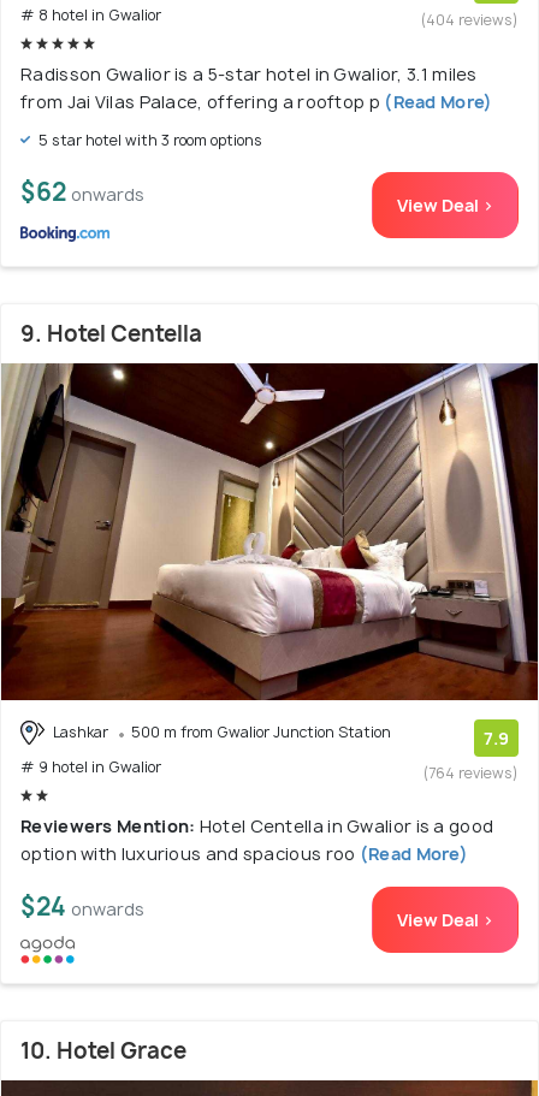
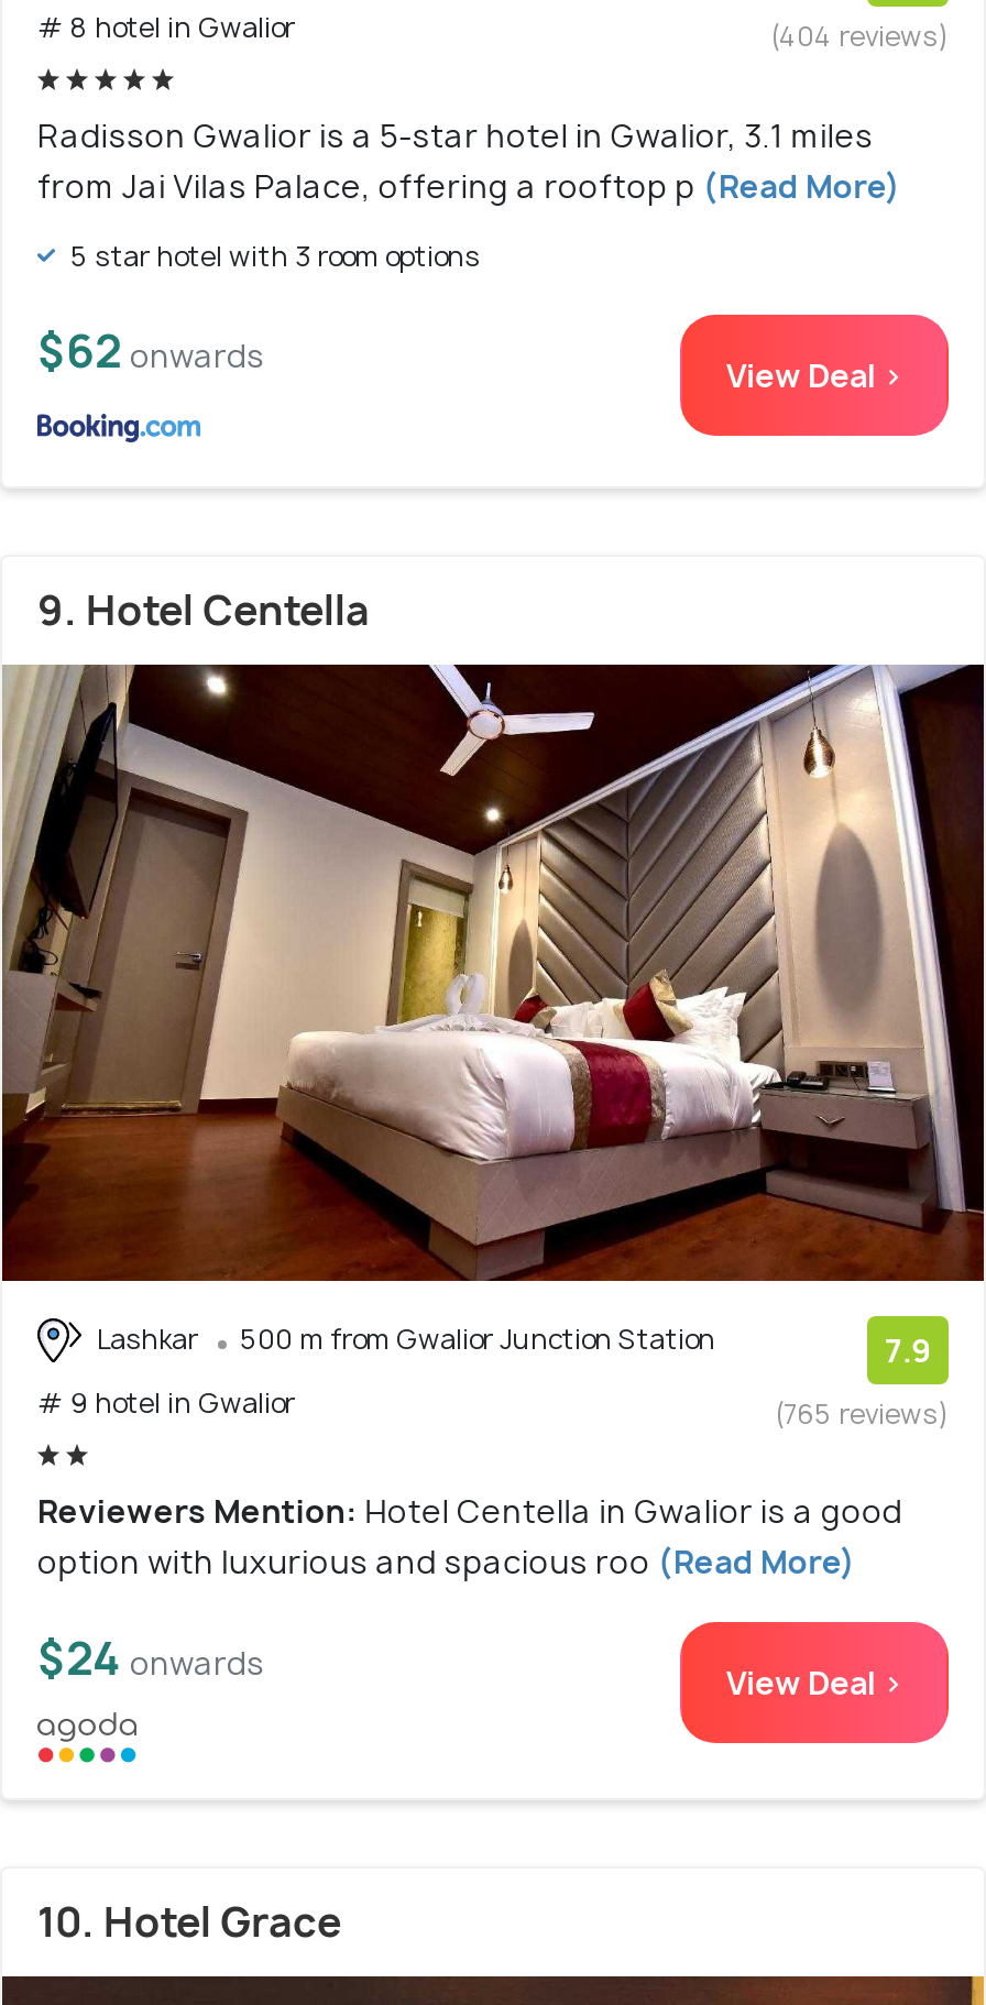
[423,762,519,783] (764 reviews) -> [775,1395,949,1432] (765 reviews)

